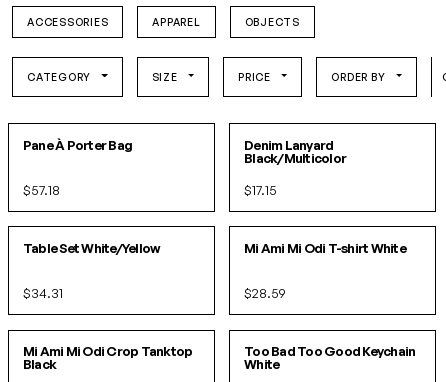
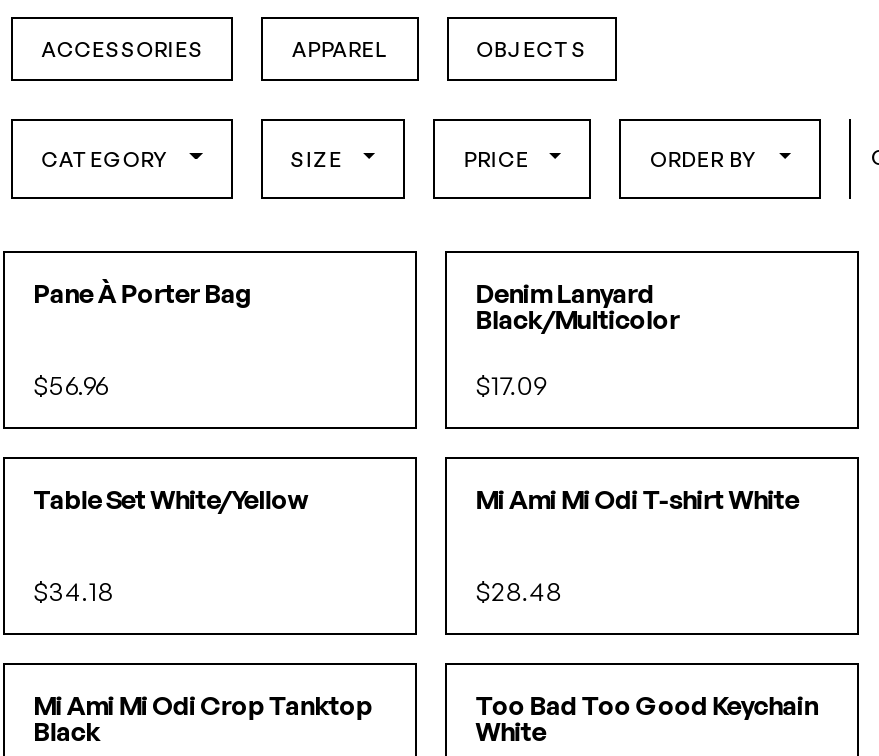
[23,182,60,198] $57.18 -> [33,369,107,401] $56.96
[244,182,277,198] $17.15 -> [475,369,545,401] $17.09
[23,285,63,301] $34.31 -> [33,575,113,607] $34.18
[244,285,285,301] $28.59 -> [475,575,561,607] $28.48

